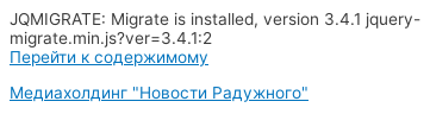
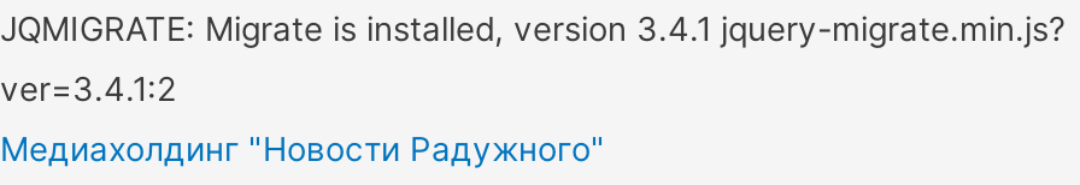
[10,9,420,66] JQMIGRATE: Migrate is installed, version 3.4.1 jquery- | migrate.min.js?ver=3.4.1:2 | Перейти к содержимому -> [0,10,1066,108] JQMIGRATE: Migrate is installed, version 3.4.1 jquery-migrate.min.js? | ver=3.4.1:2

